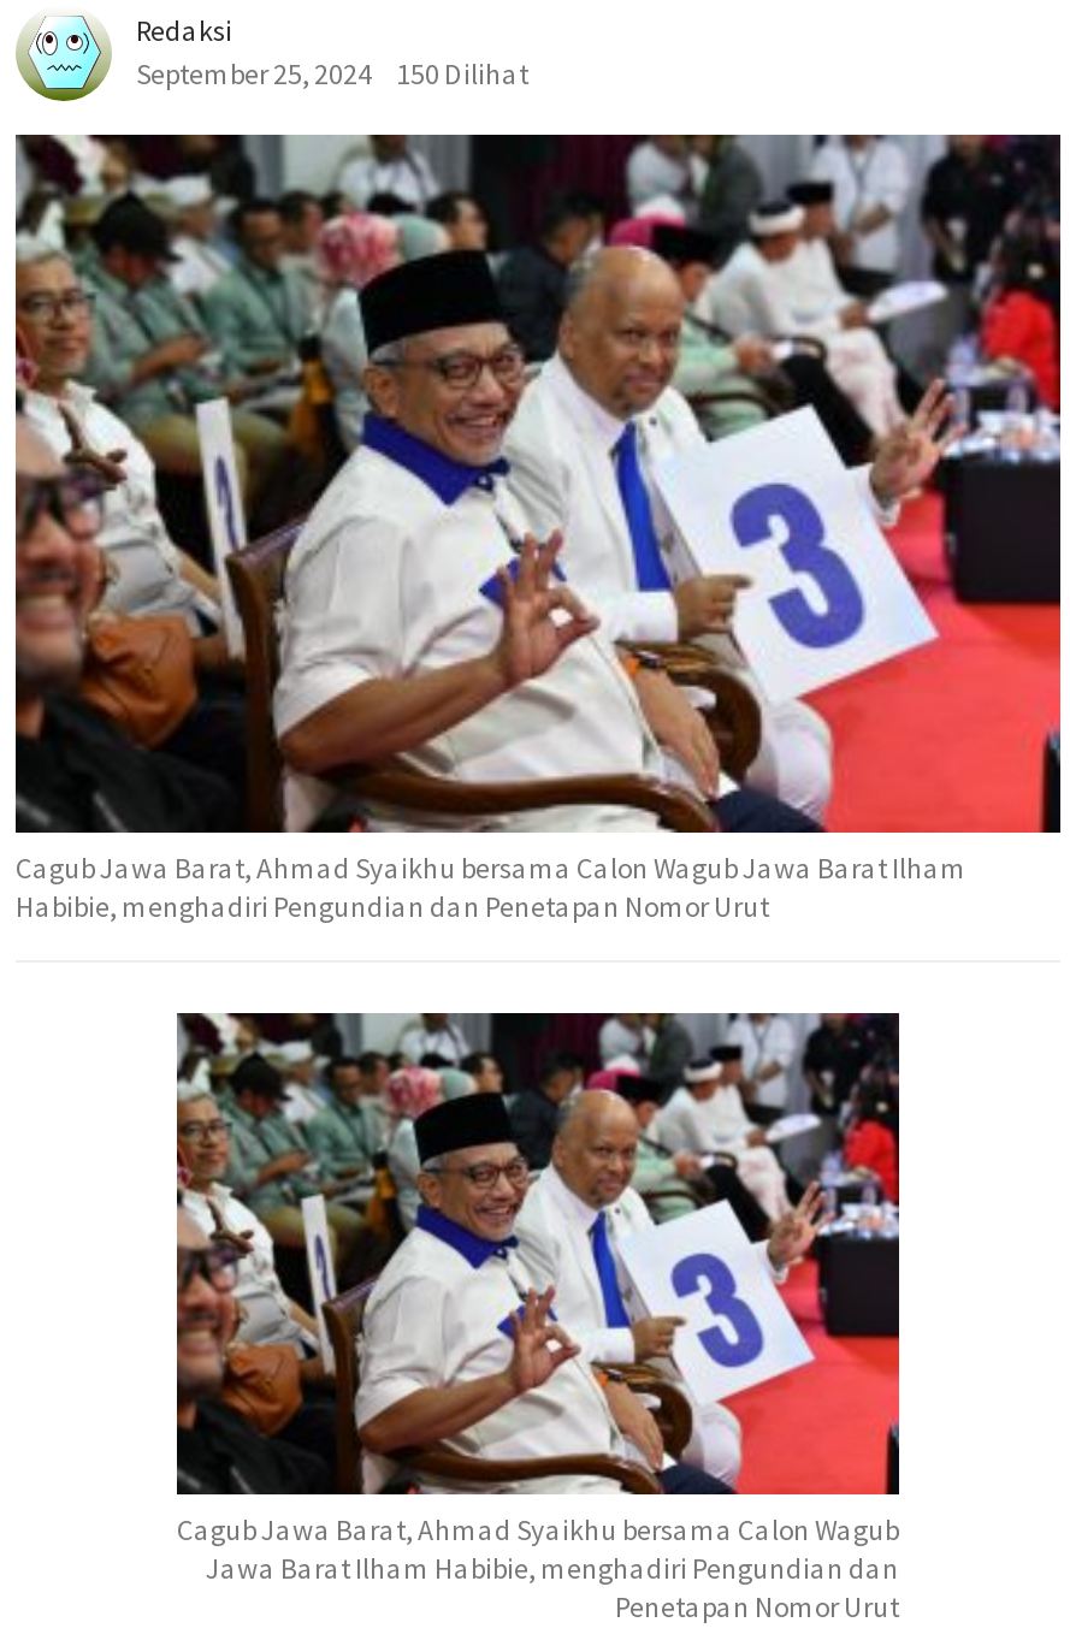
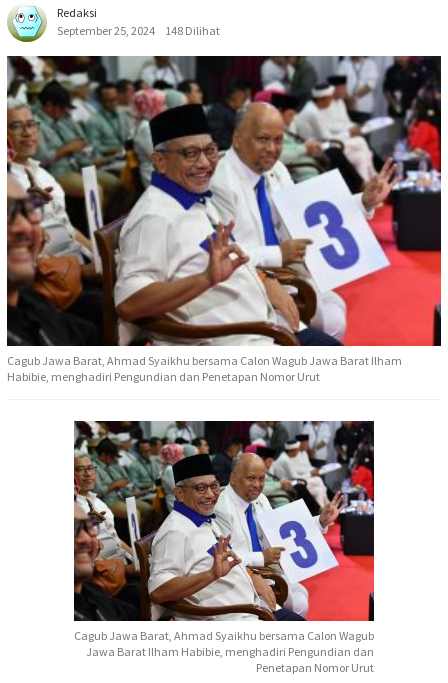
[136,56,528,92] September 25, 2024 150 Dilihat -> [57,23,220,38] September 25, 2024 148 Dilihat

